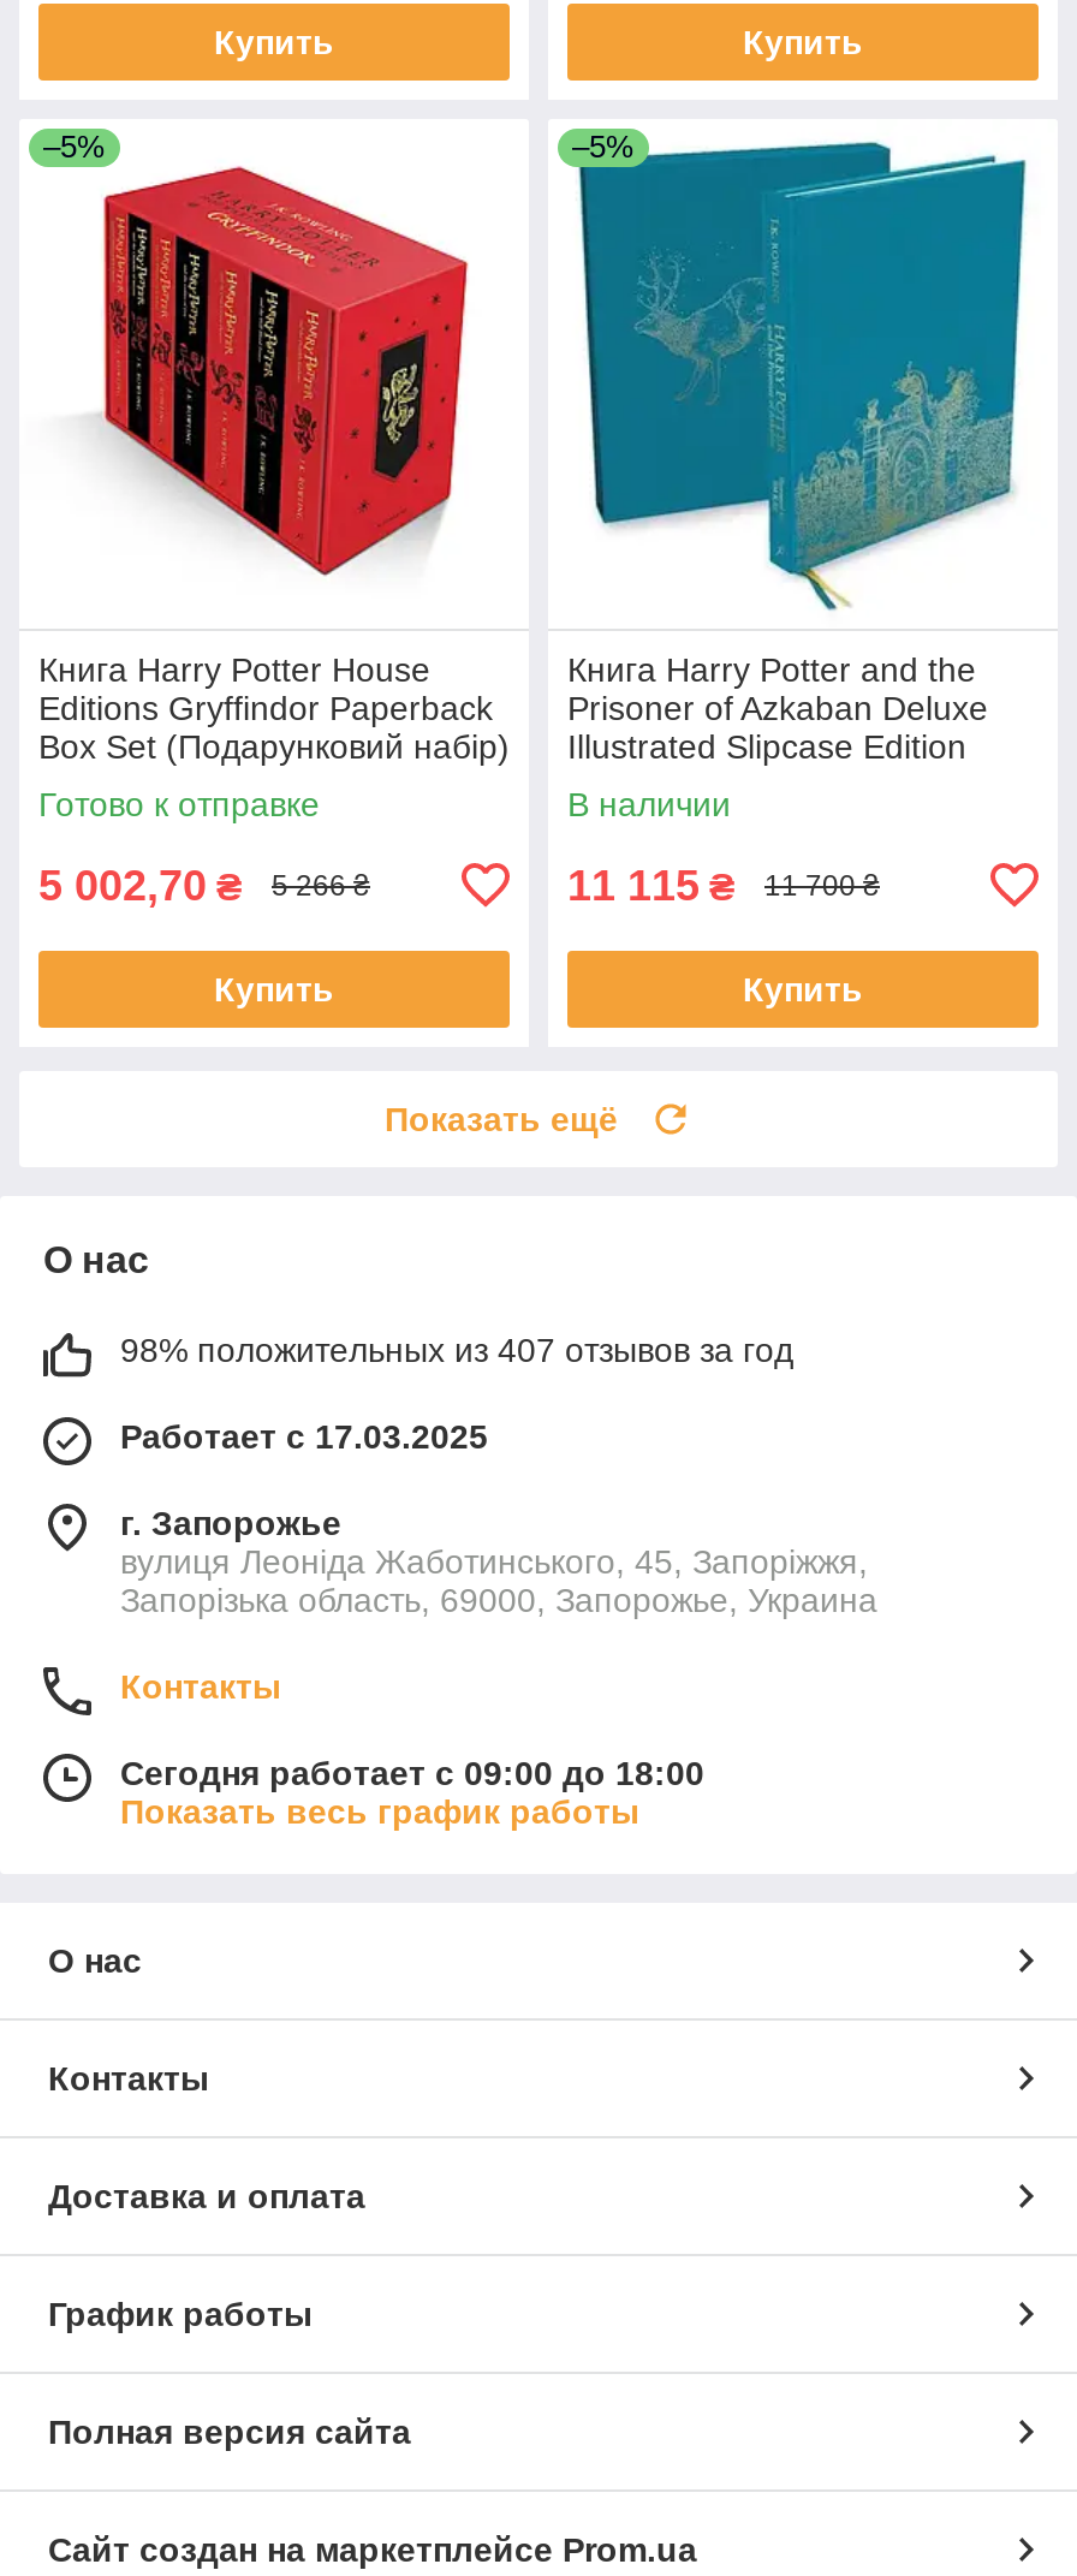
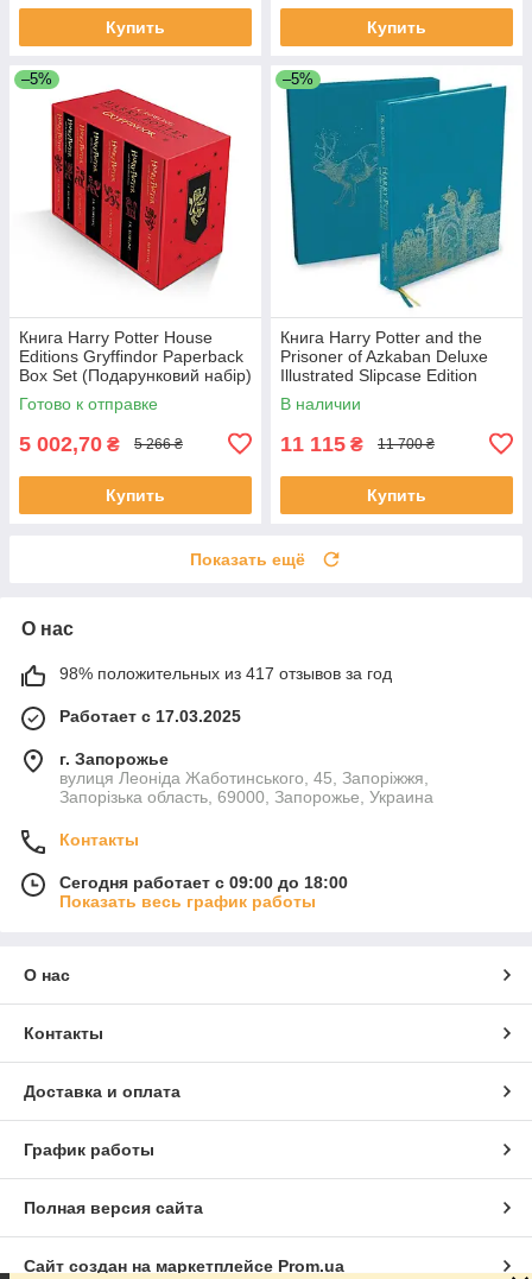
[120,1330,793,1369] 98% положительных из 407 отзывов за год -> [59,664,392,683] 98% положительных из 417 отзывов за год

